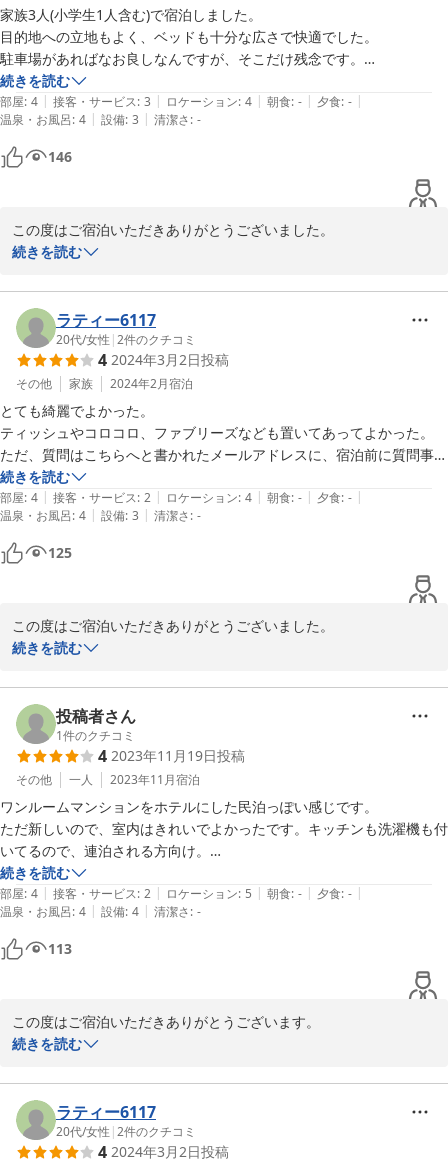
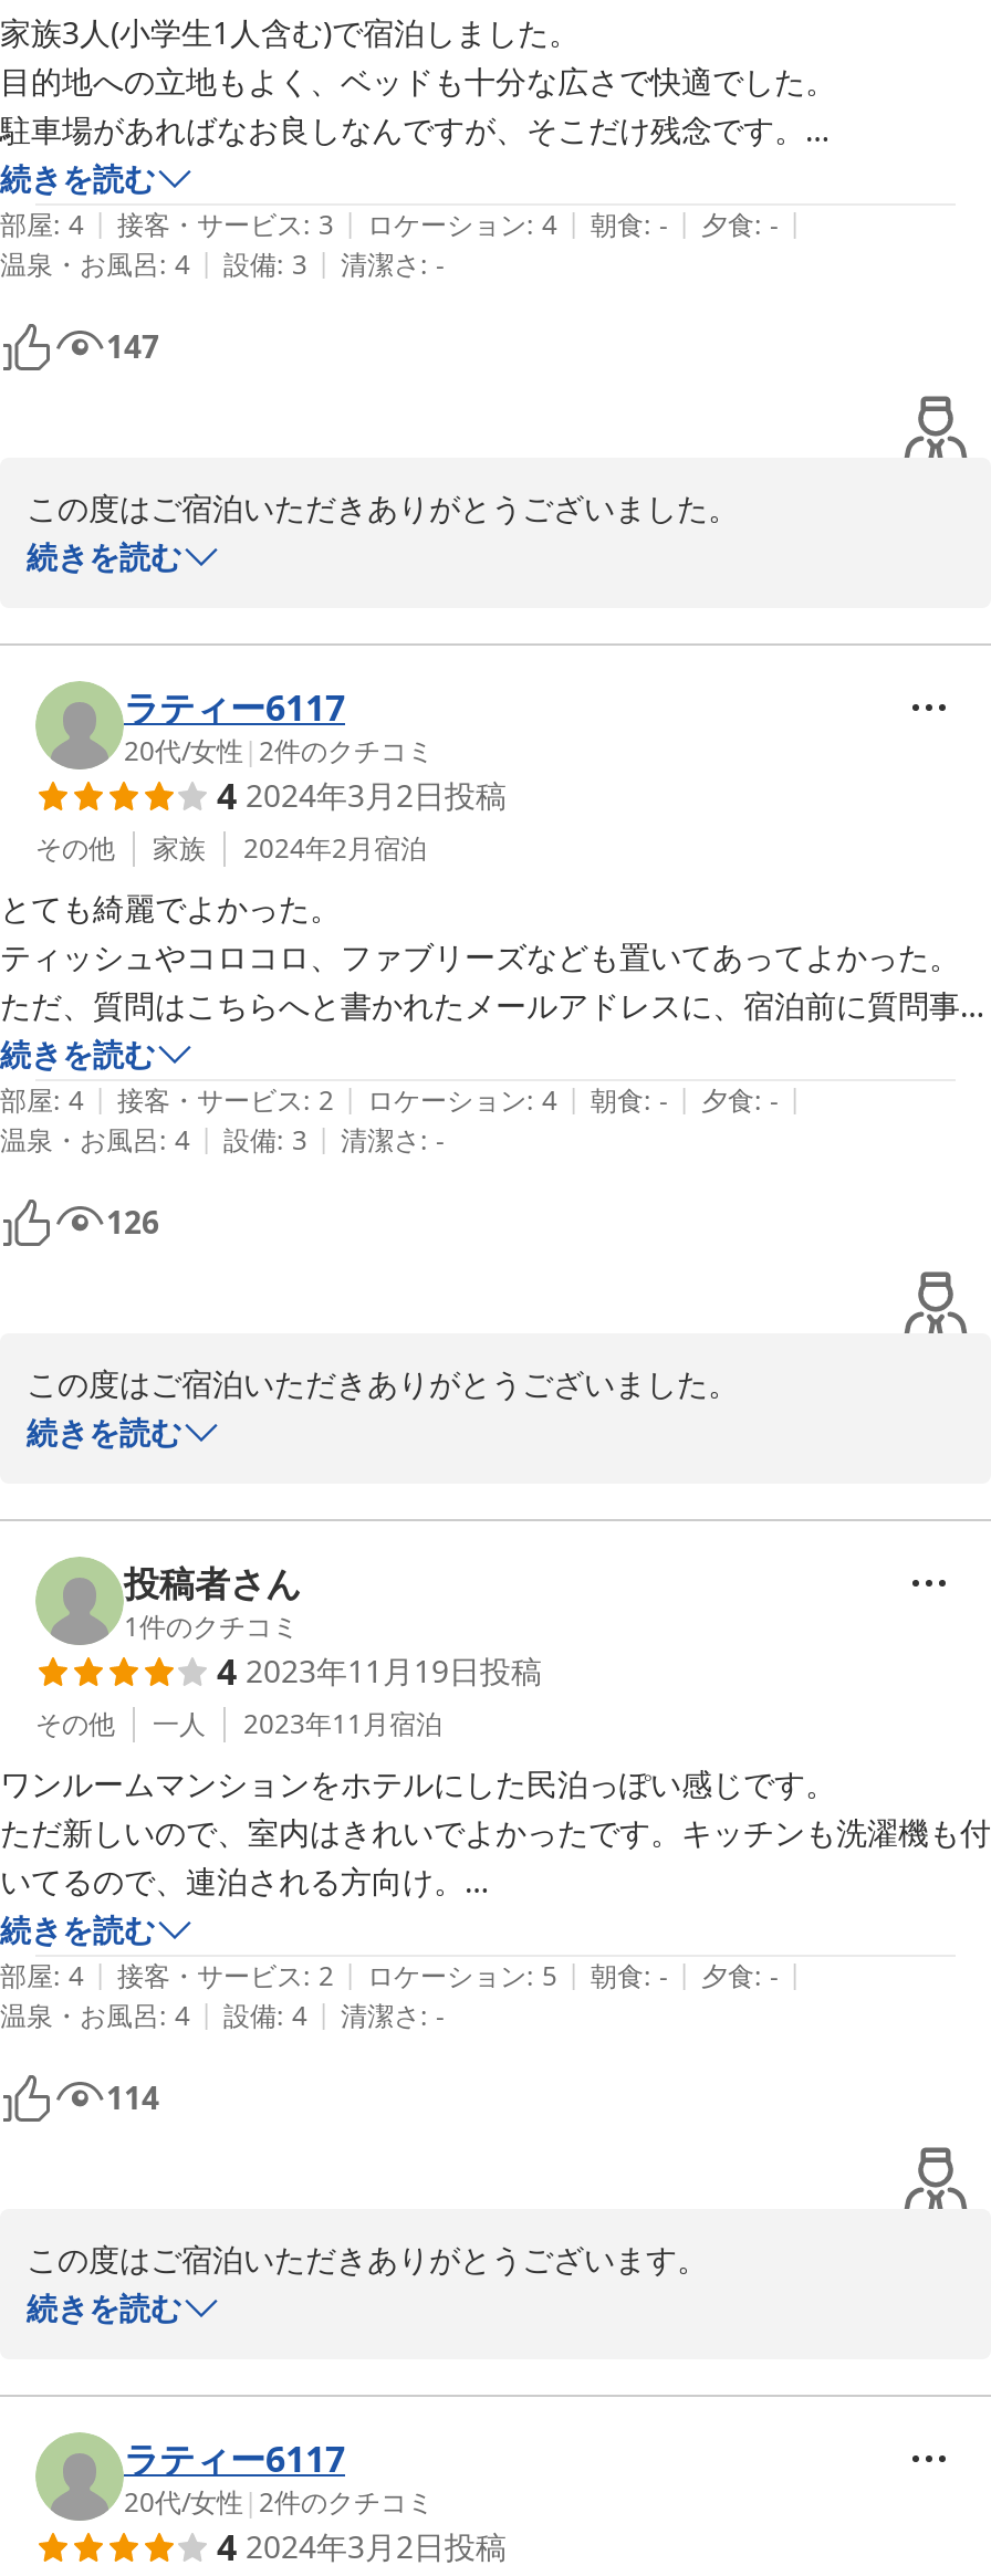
[48,147,72,166] 146 -> [106,325,159,367] 147
[48,543,72,562] 125 -> [106,1201,159,1243] 126
[48,939,72,958] 113 -> [106,2076,159,2118] 114

